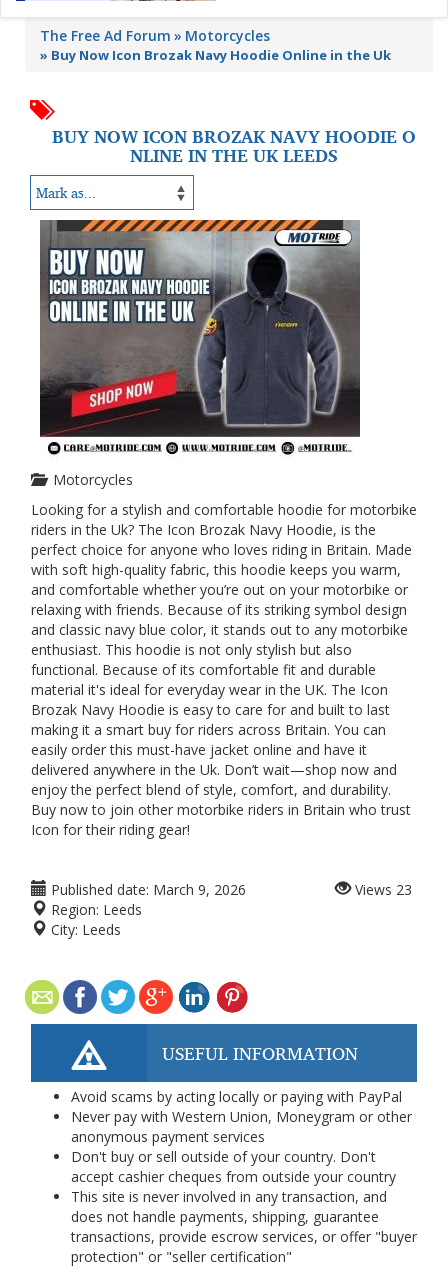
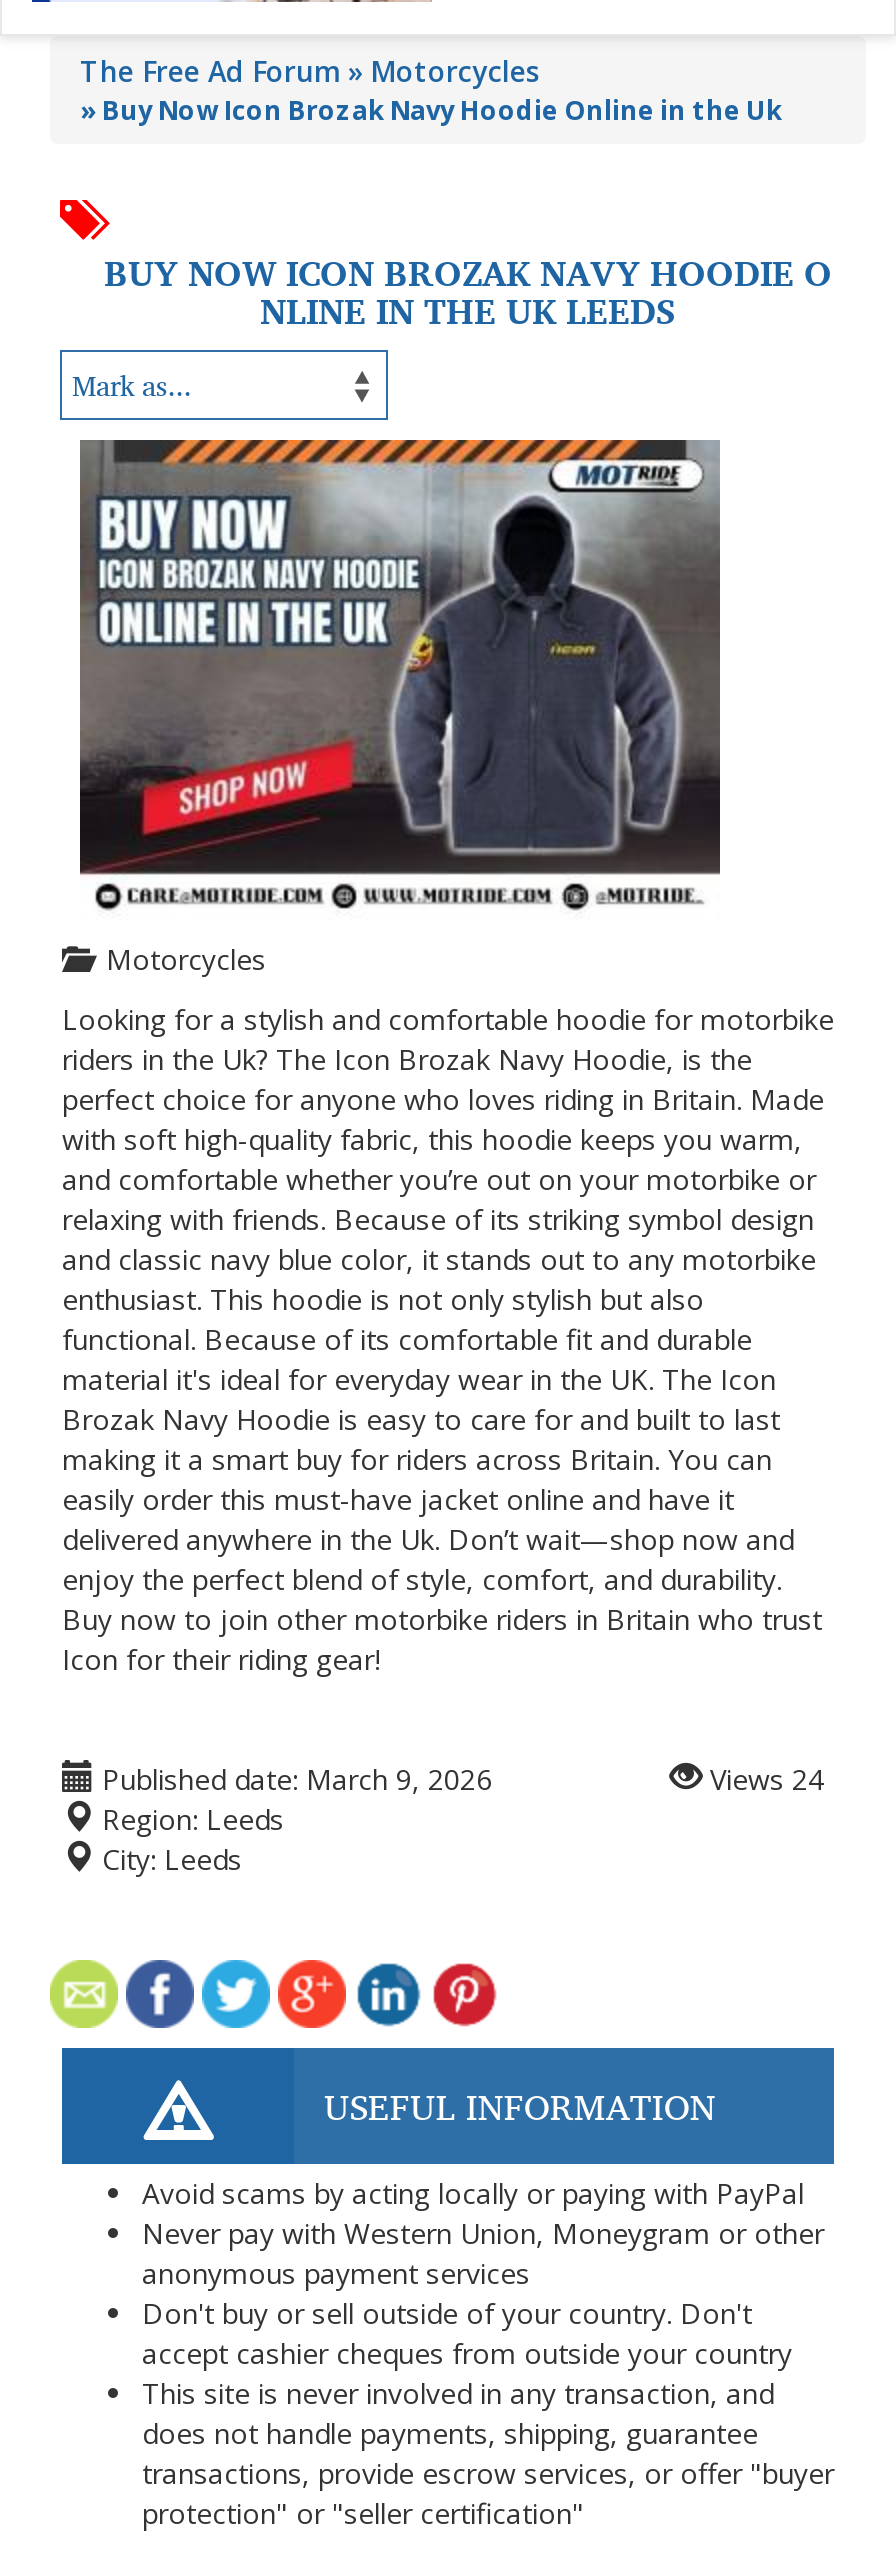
[351,880,412,899] Views 23 -> [702,1760,824,1798] Views 24

